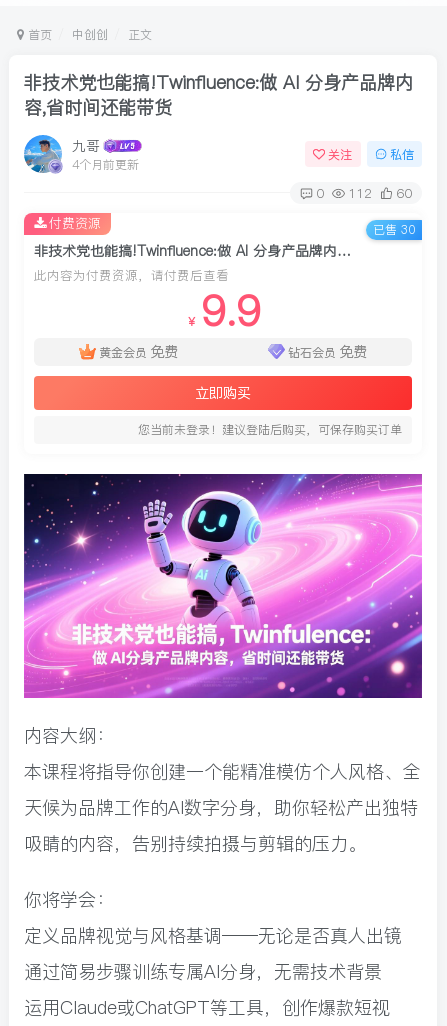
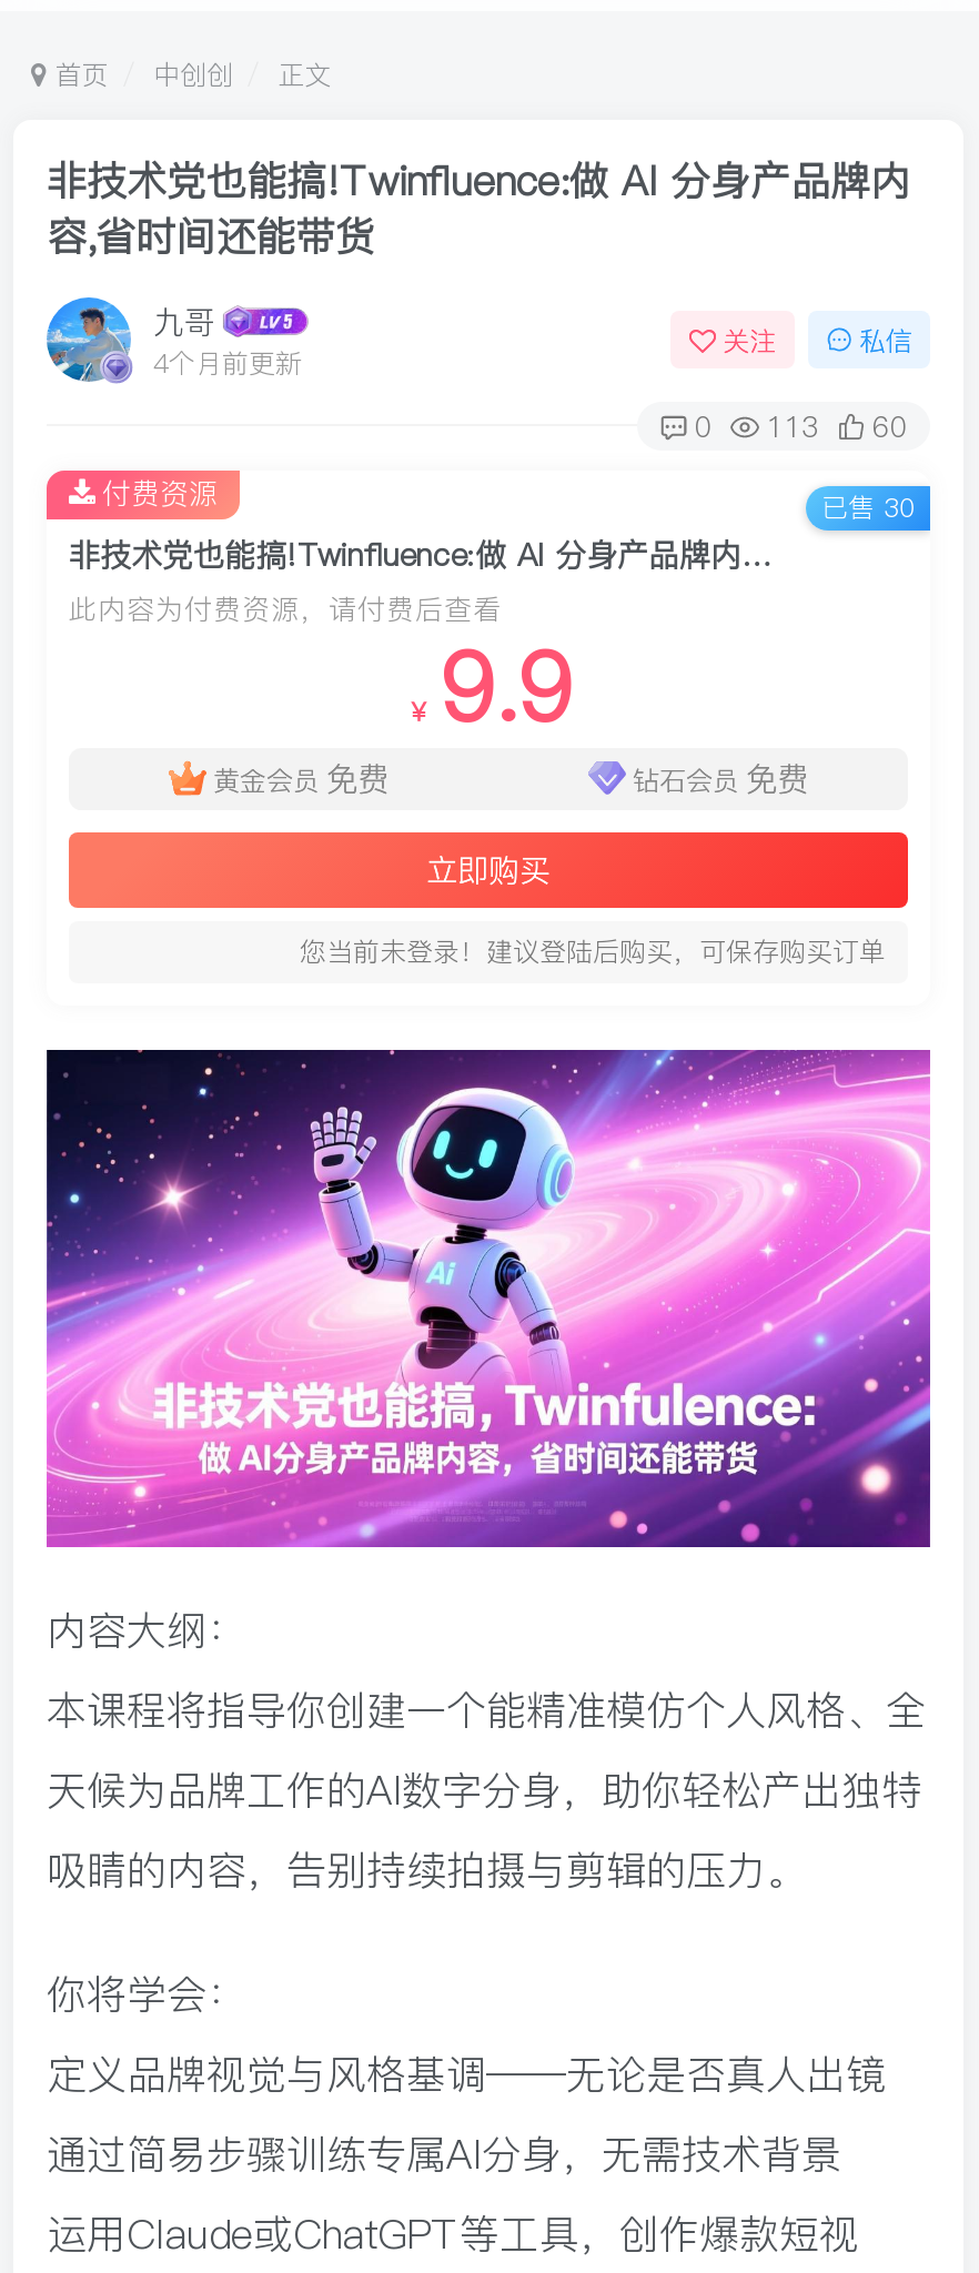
[316,184,412,202] 0 112 60 -> [695,406,908,446] 0 113 60

